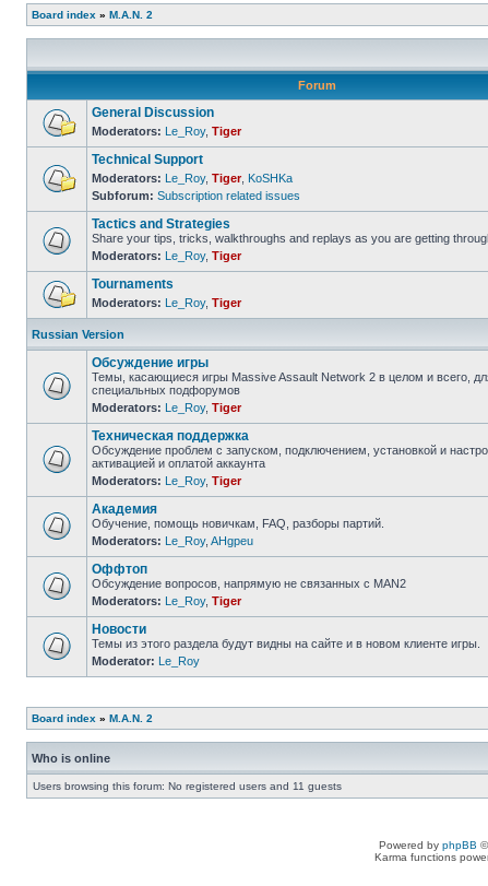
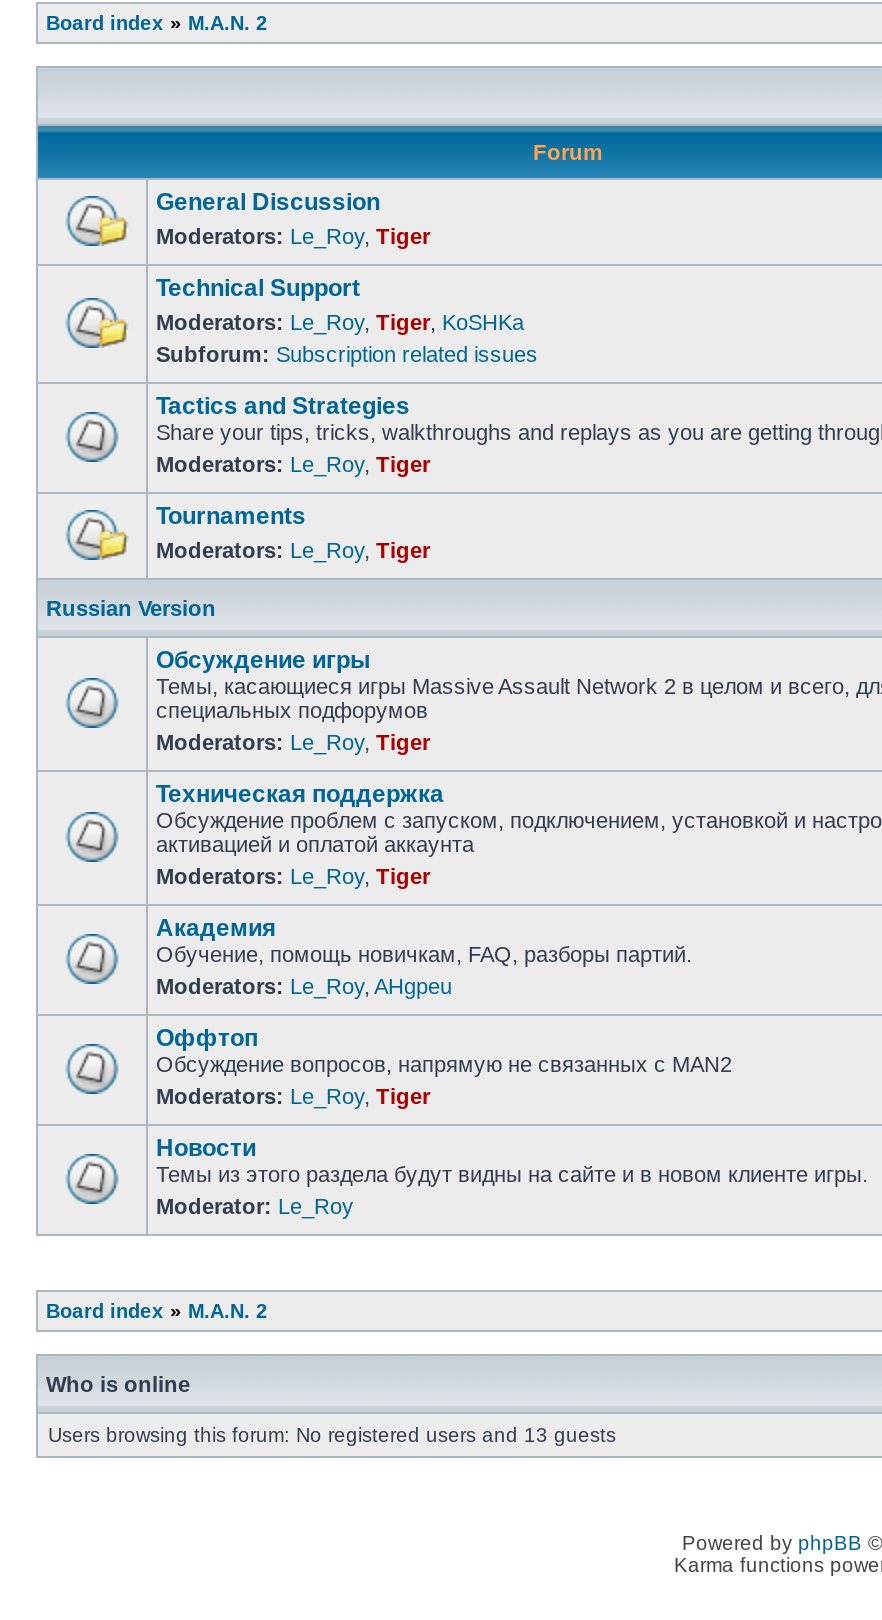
[33,780,342,792] Users browsing this forum: No registered users and 11 guests -> [48,1424,616,1446] Users browsing this forum: No registered users and 13 guests

